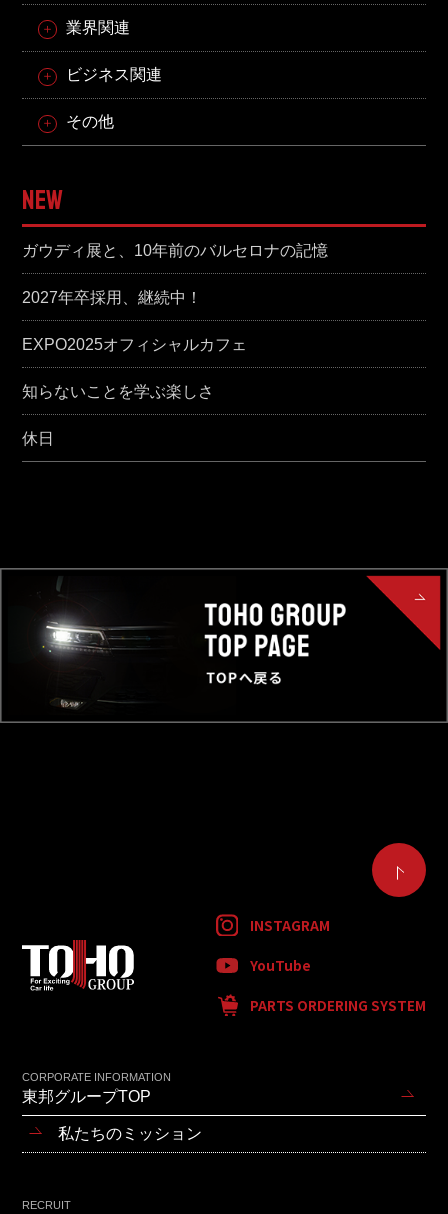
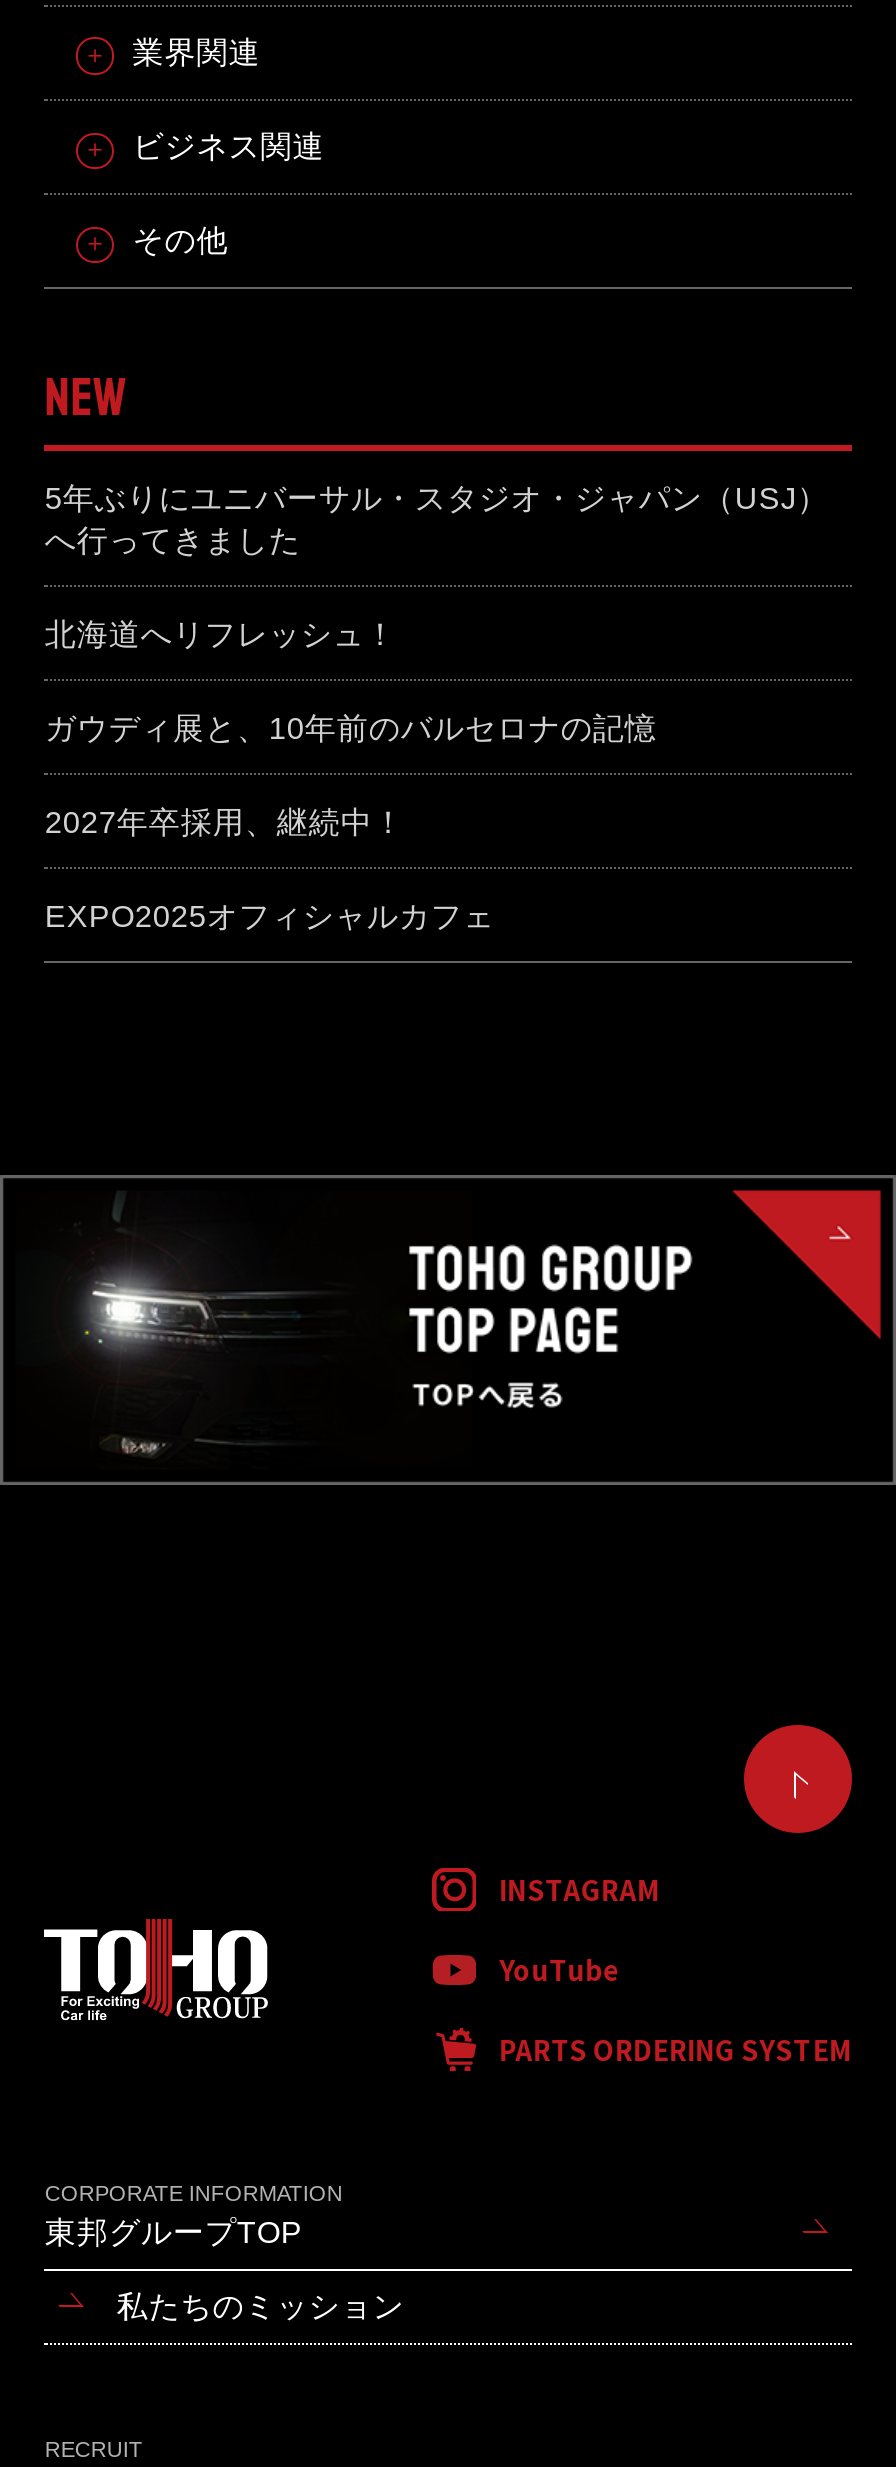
none -> [45,480,829,651] 5年ぶりにユニバーサル・スタジオ・ジャパン（USJ） | へ行ってきました | 北海道へリフレッシュ！
moved [22,242,328,353] -> [45,711,657,933]: ガウディ展と、10年前のバルセロナの記憶 | 2027年卒採用、継続中！ | EXPO2025オフィシャルカフェ
[22,383,214,447] 知らないことを学ぶ楽しさ | 休日 -> none

